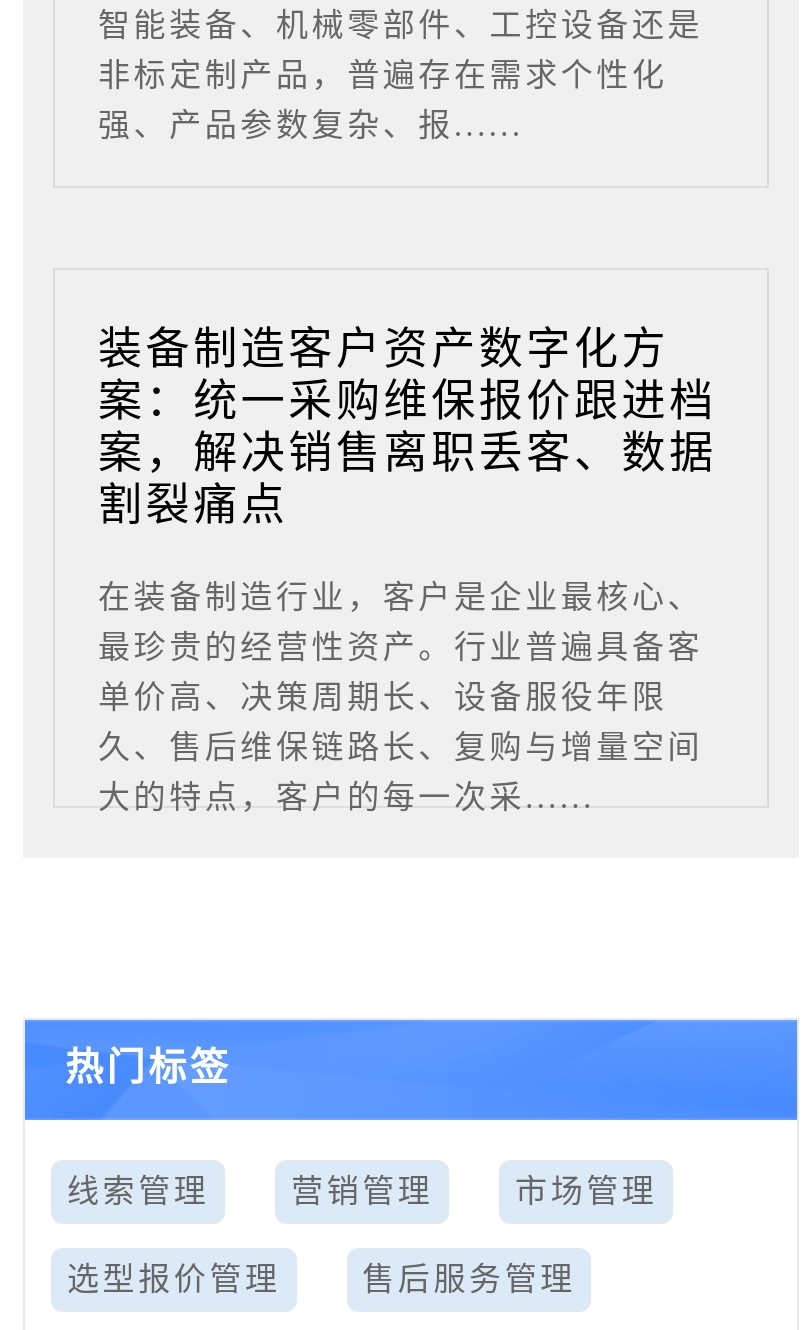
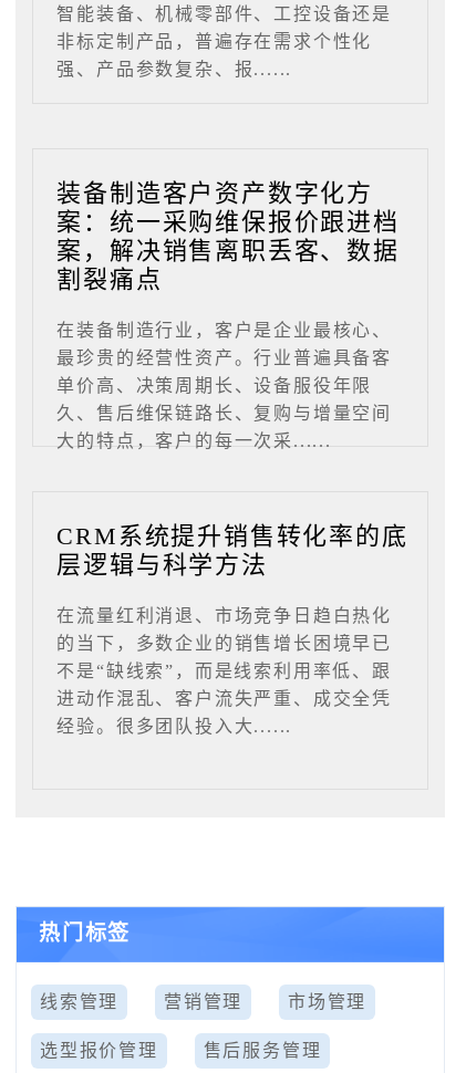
none -> [57,523,408,736] CRM系统提升销售转化率的底 | 层逻辑与科学方法 | 在流量红利消退、市场竞争日趋白热化 | 的当下，多数企业的销售增长困境早已 | 不是“缺线索”，而是线索利用率低、跟 | 进动作混乱、客户流失严重、成交全凭 | 经验。很多团队投入大......

